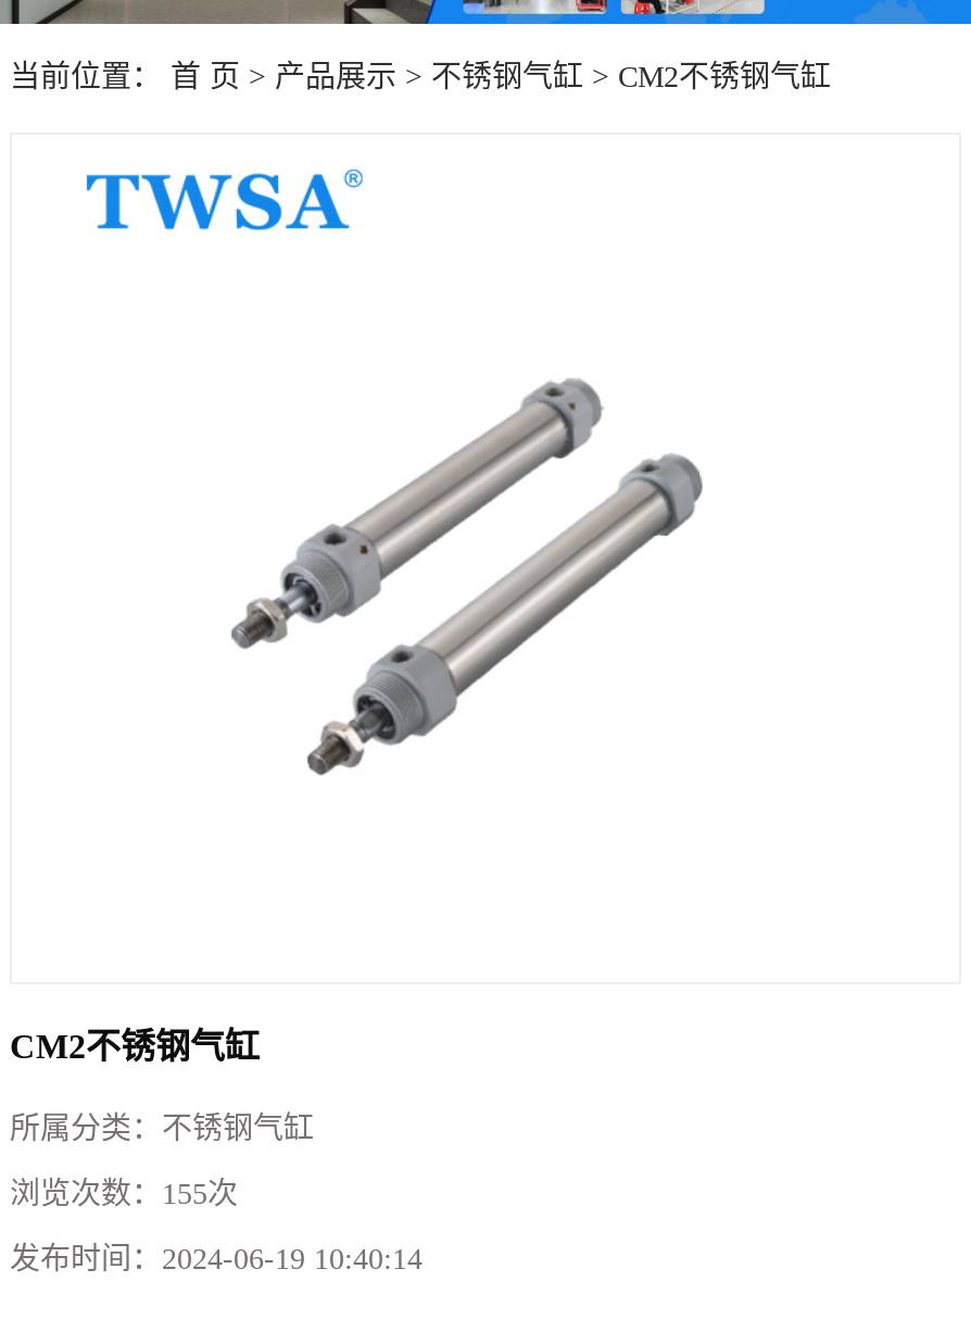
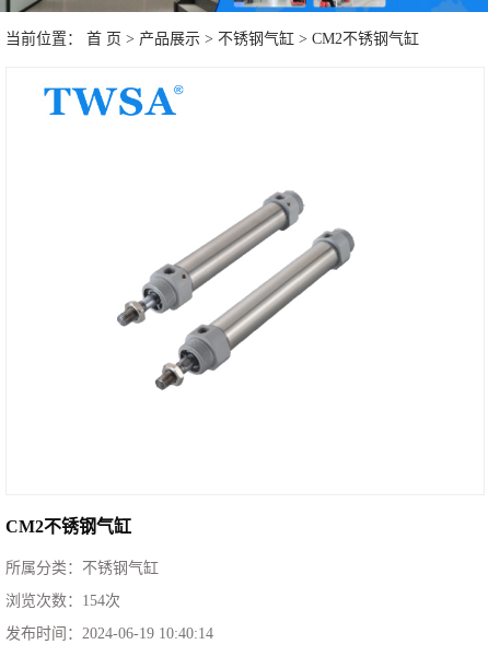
[10,1178,238,1211] 浏览次数：155次 -> [5,593,120,609] 浏览次数：154次

